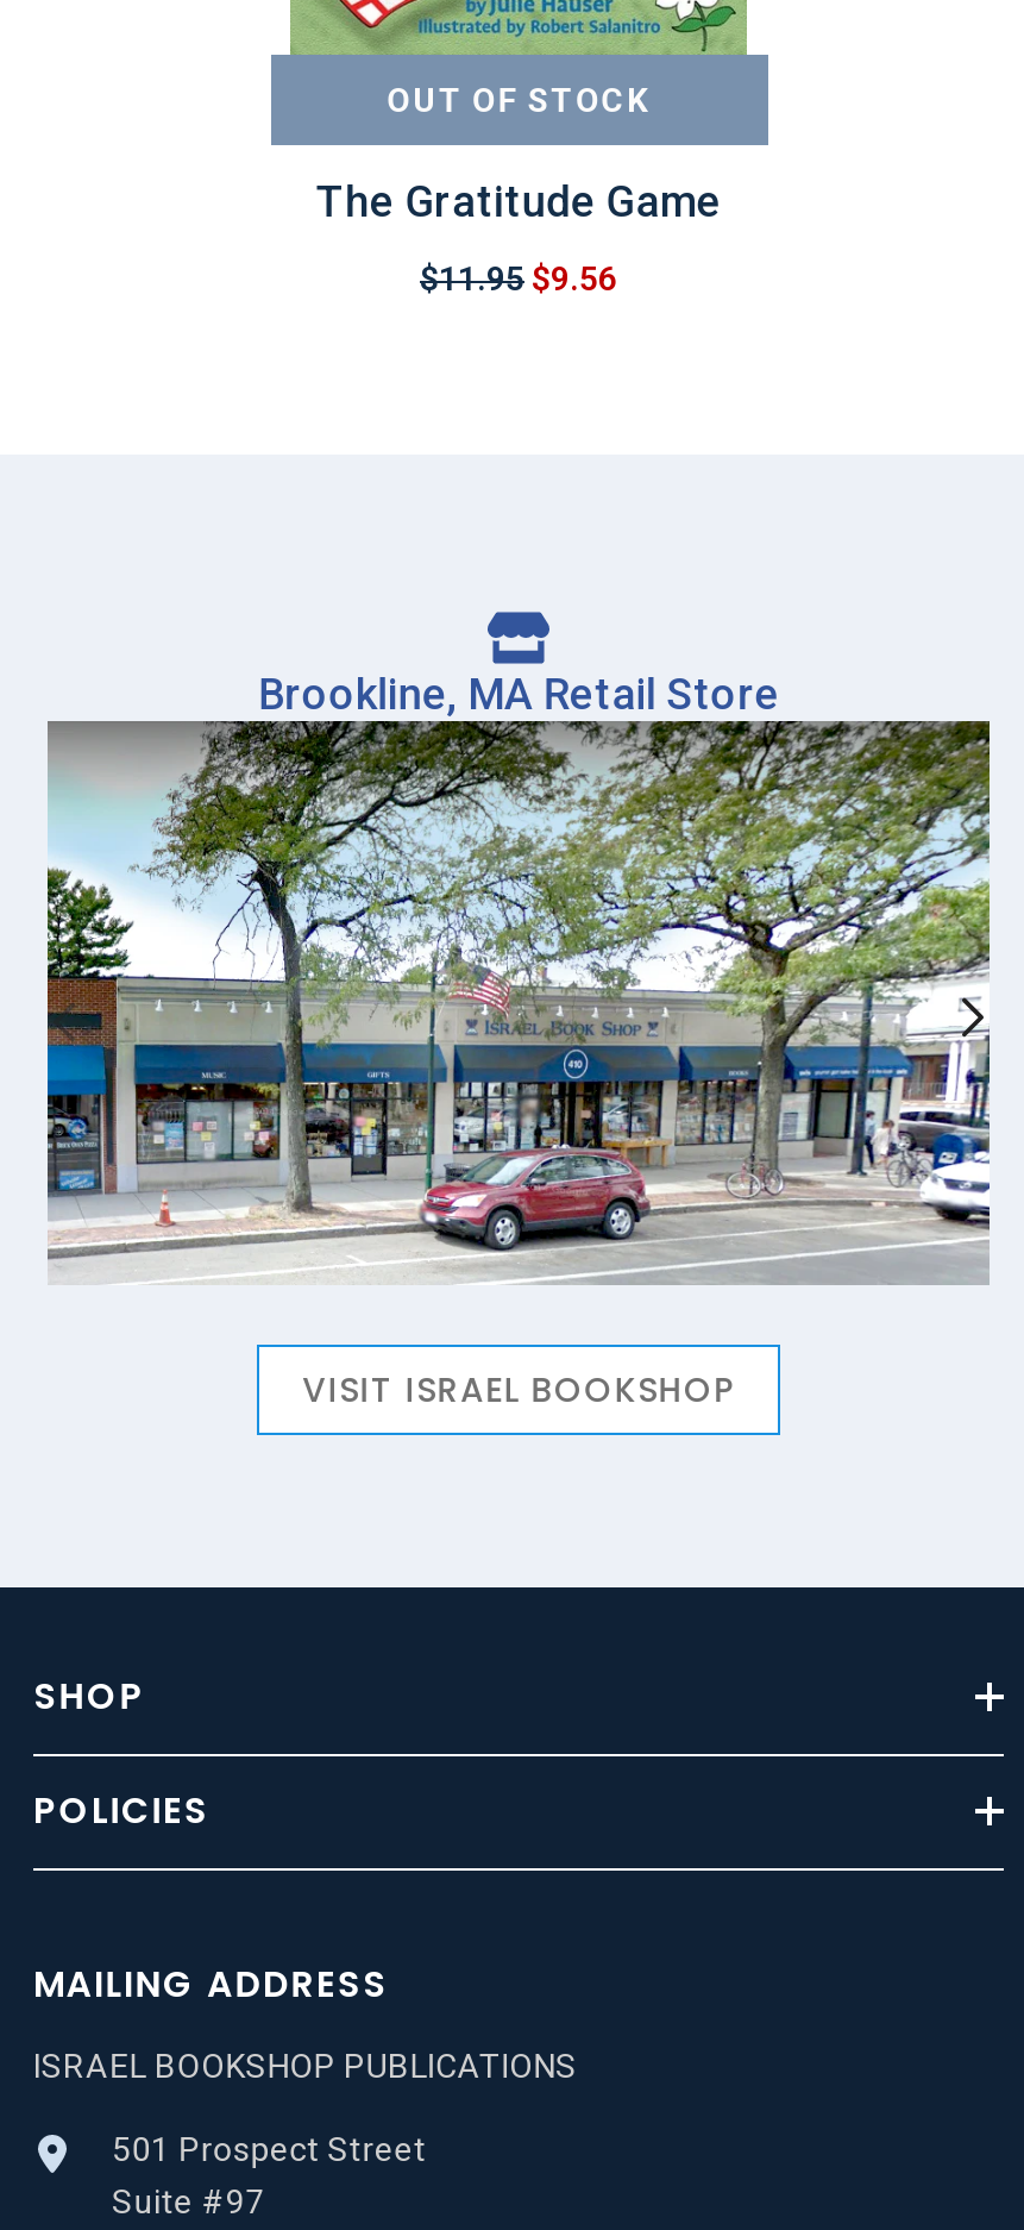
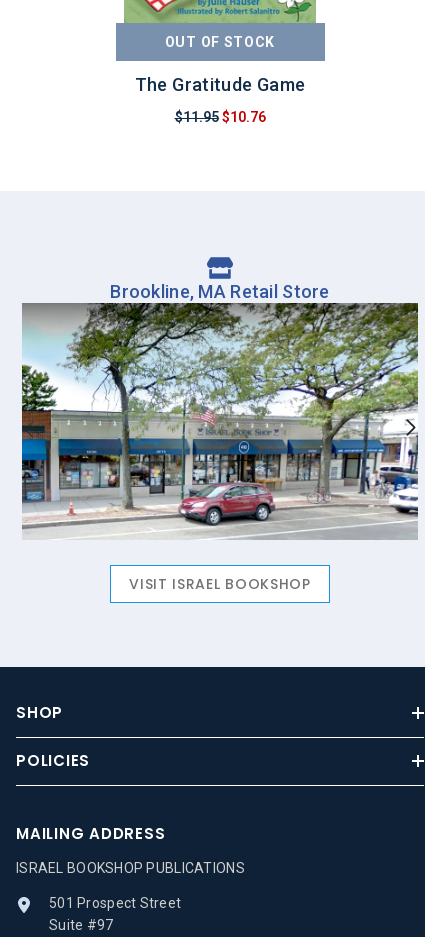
[420,259,617,297] $11.95 $9.56 -> [174,109,265,125] $11.95 $10.76

